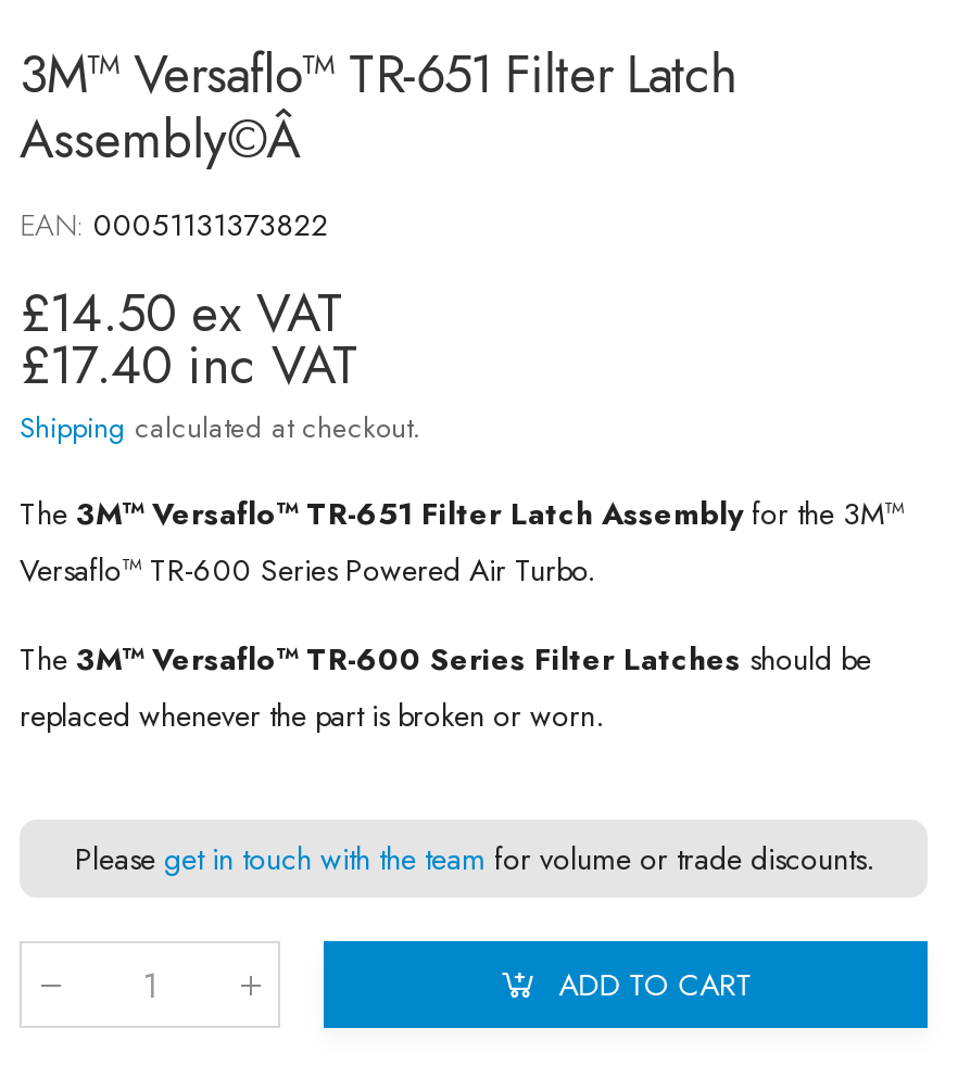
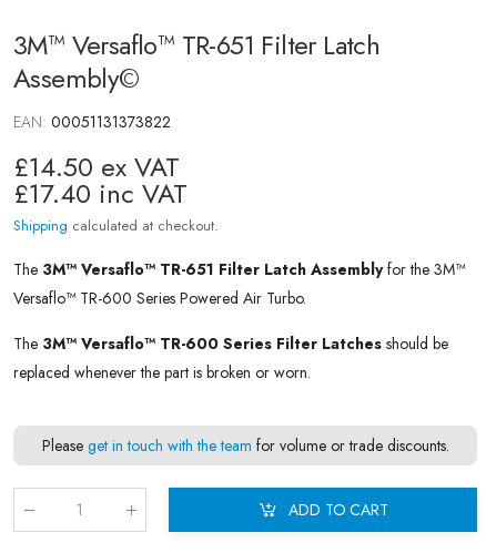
[20,101,314,177] Assembly©Â -> [13,59,146,98] Assembly©

